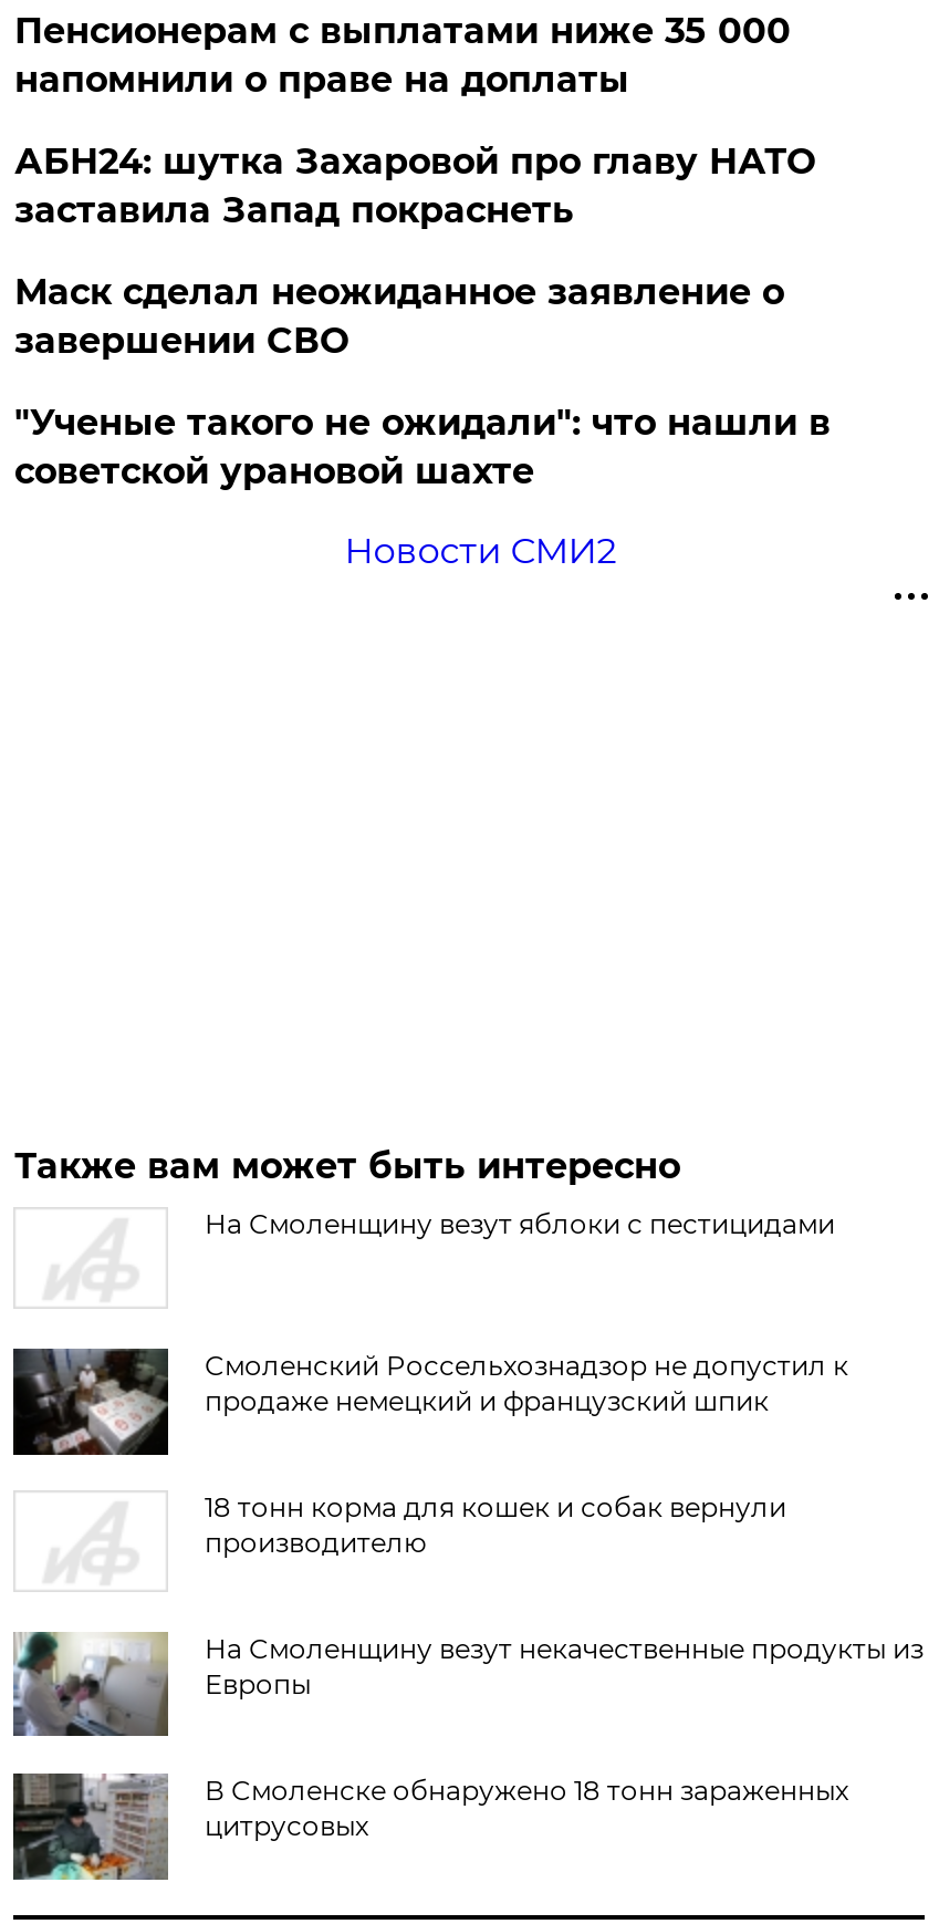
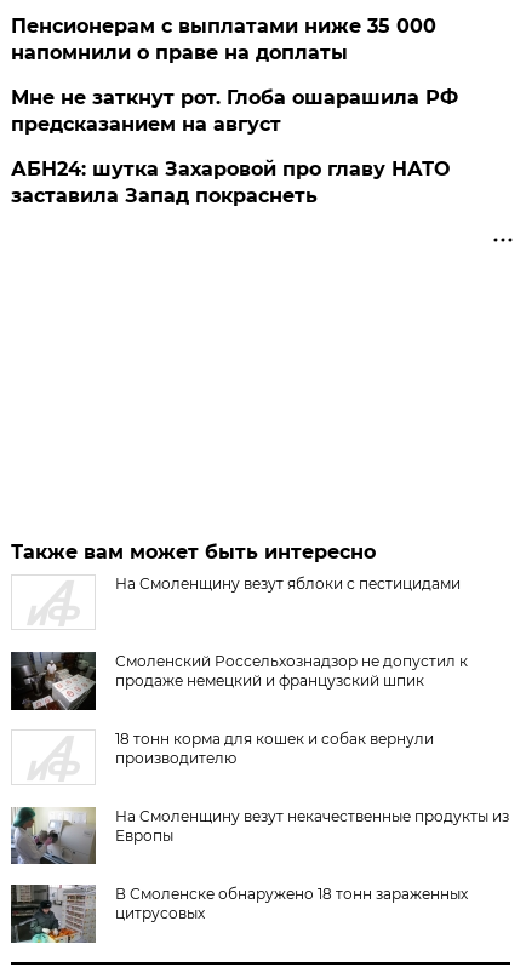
none -> [11,86,459,136] Мне не заткнут рот. Глоба ошарашила РФ | предсказанием на август
moved [14,141,815,232] -> [11,158,450,207]: АБН24: шутка Захаровой про главу НАТО | заставила Запад покраснеть
[14,272,830,572] Маск сделал неожиданное заявление о | завершении СВО | "Ученые такого не ожидали": что нашли в | советской урановой шахте | Новости СМИ2 -> none

